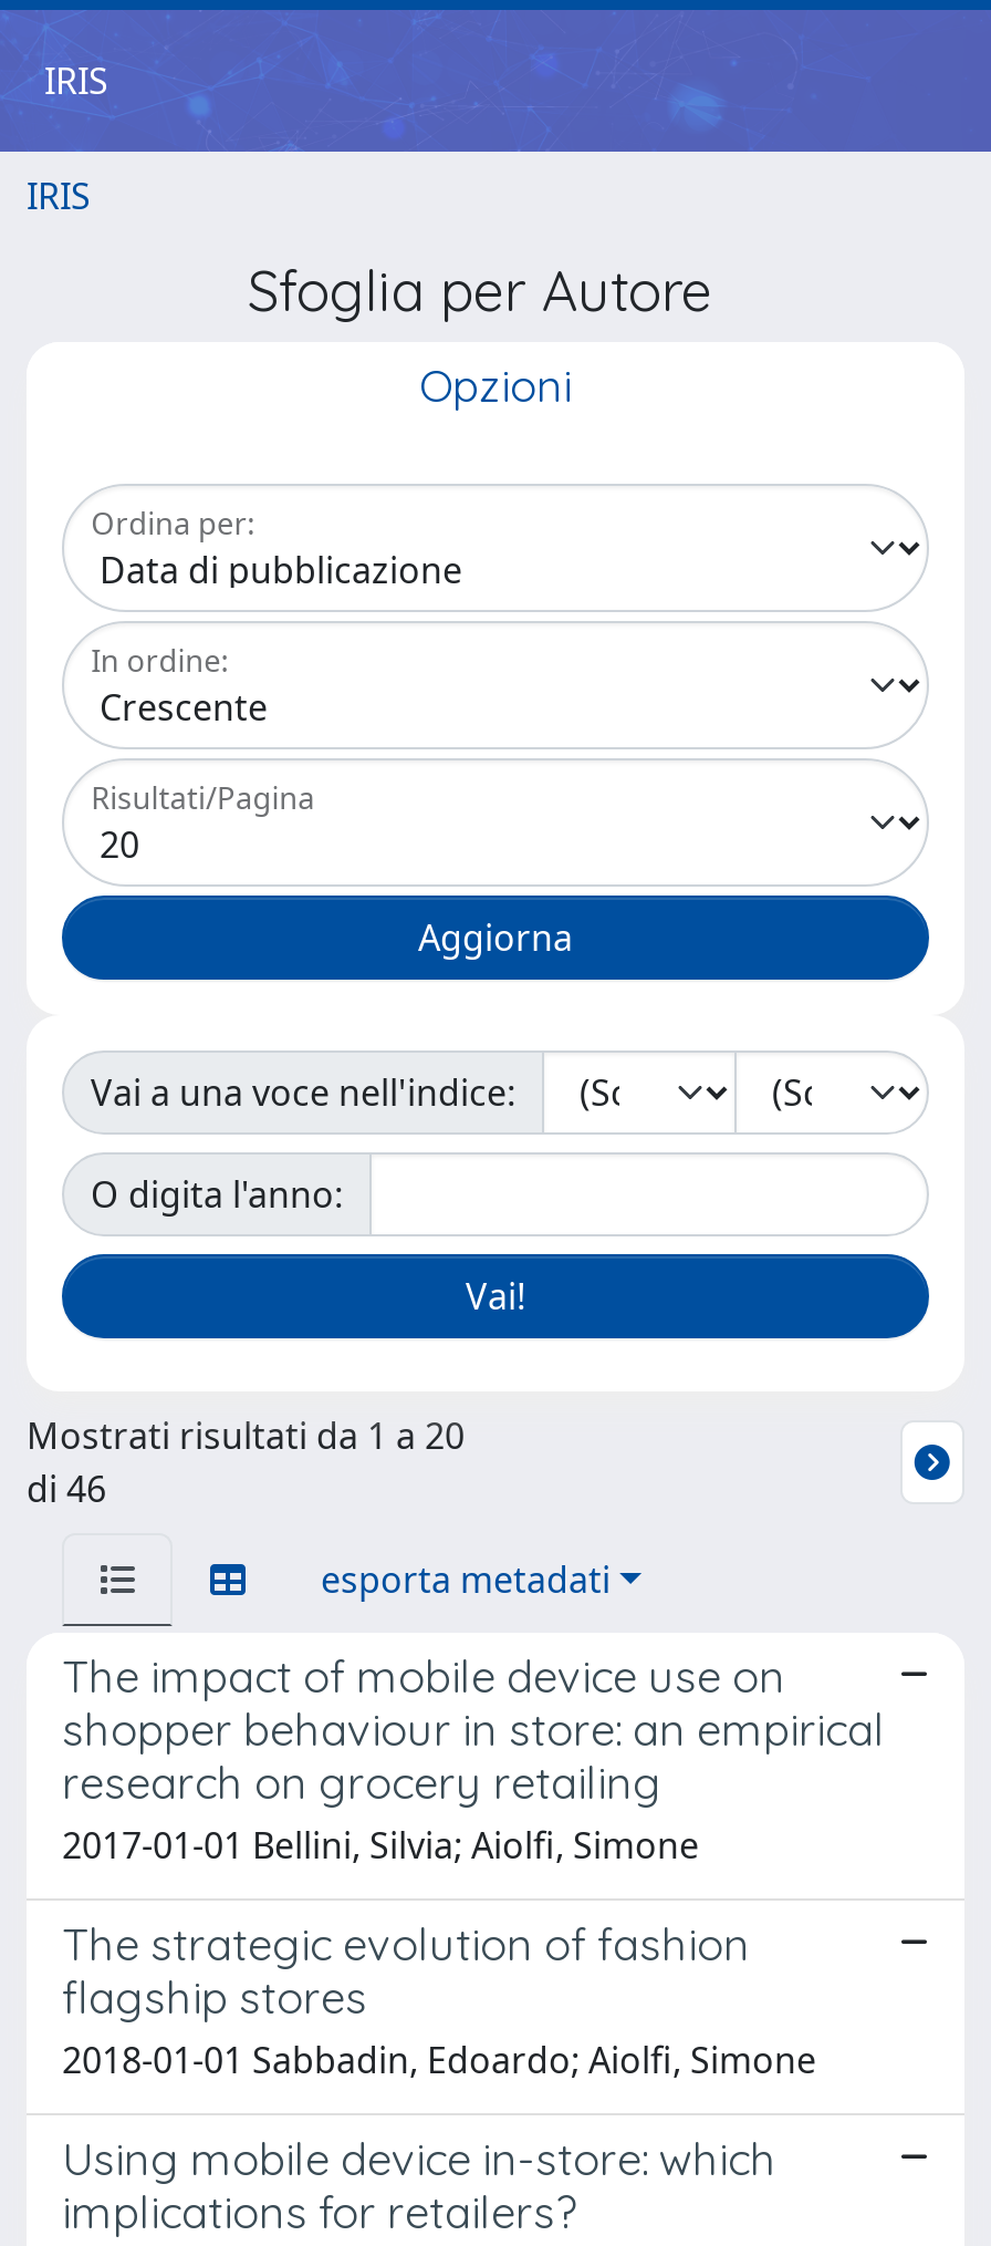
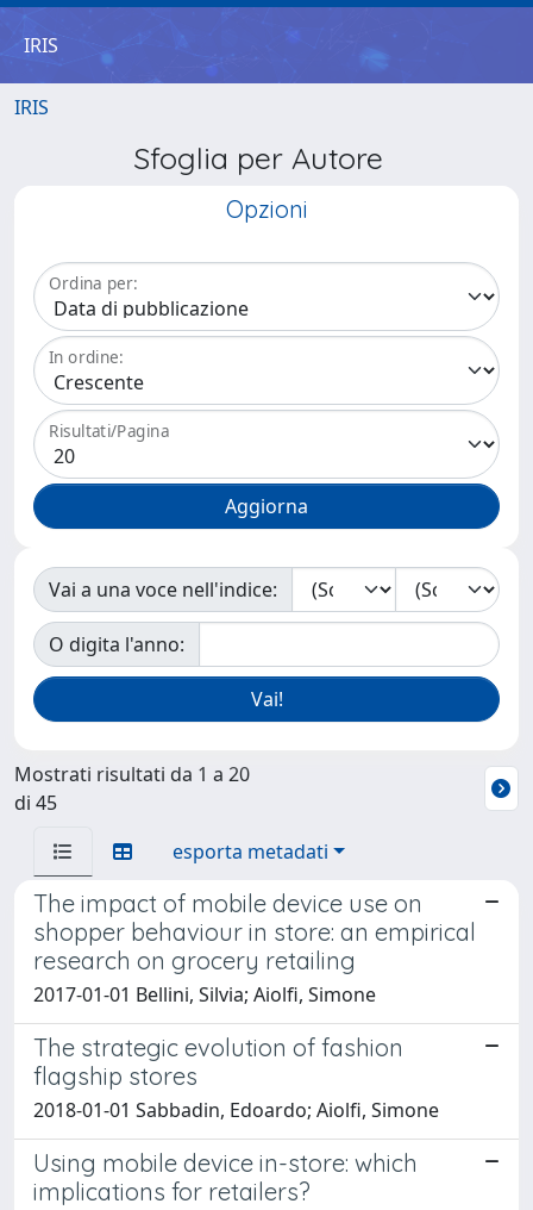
[27,1464,106,1513] di 46 -> [14,790,57,816] di 45

